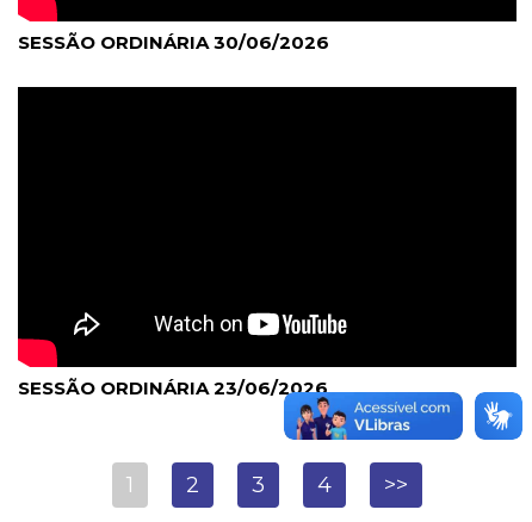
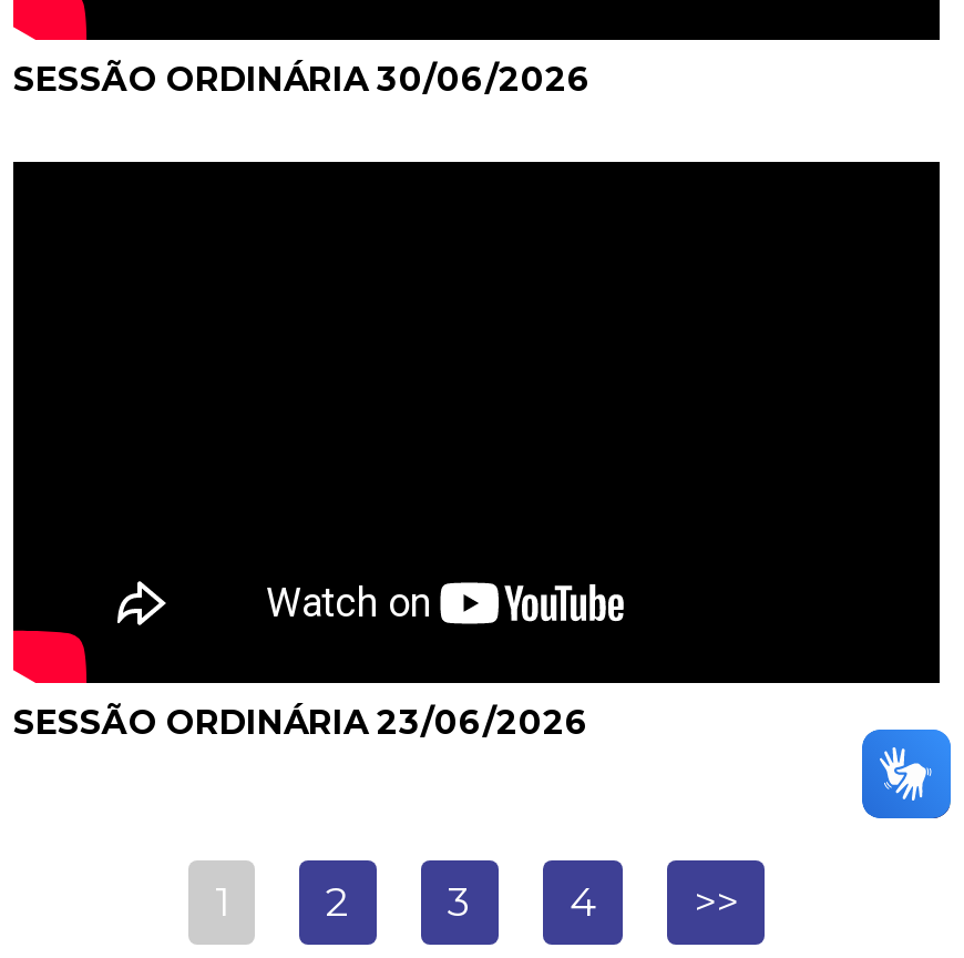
[283,391,464,441] [image] -> none

